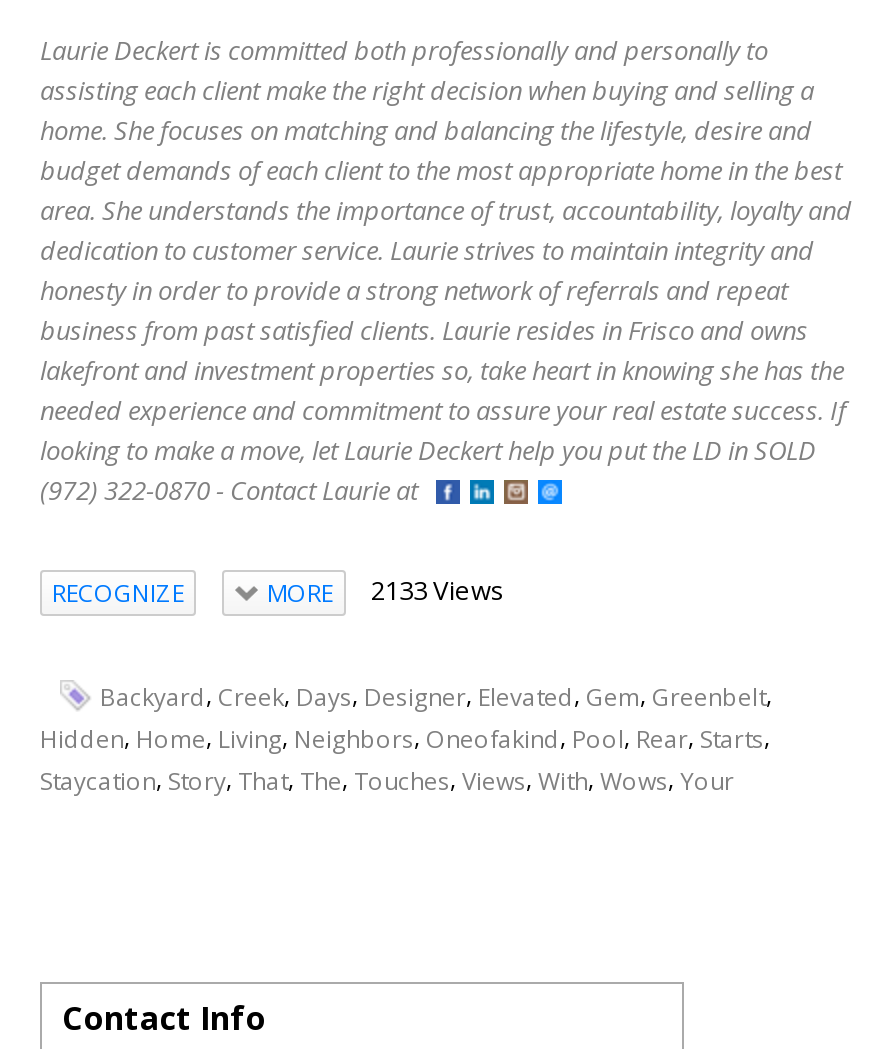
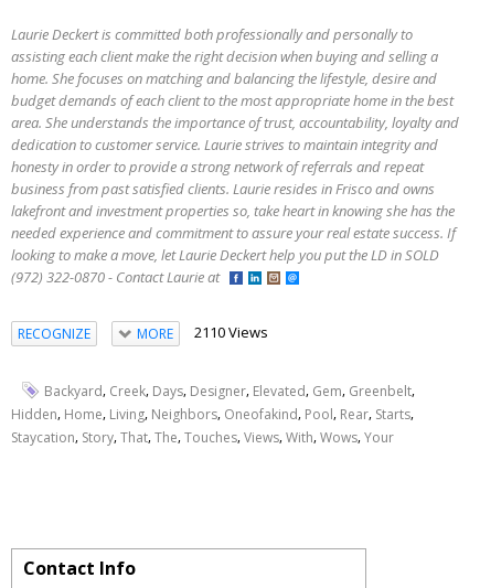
[267,572,505,610] MORE 2133 Views -> [136,322,268,343] MORE 2110 Views

